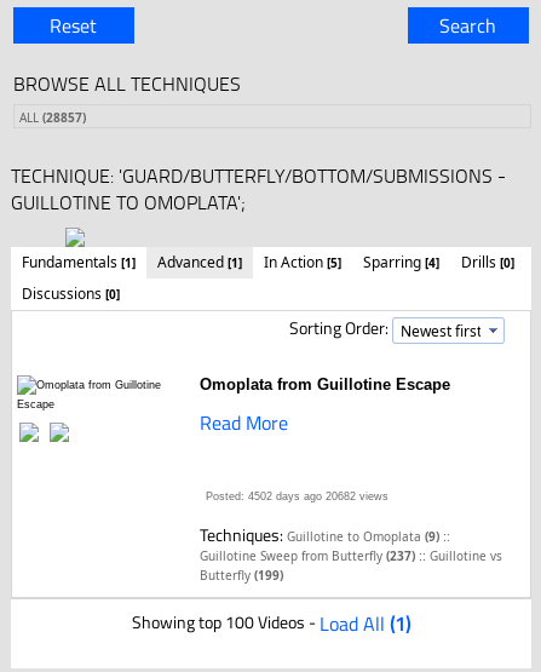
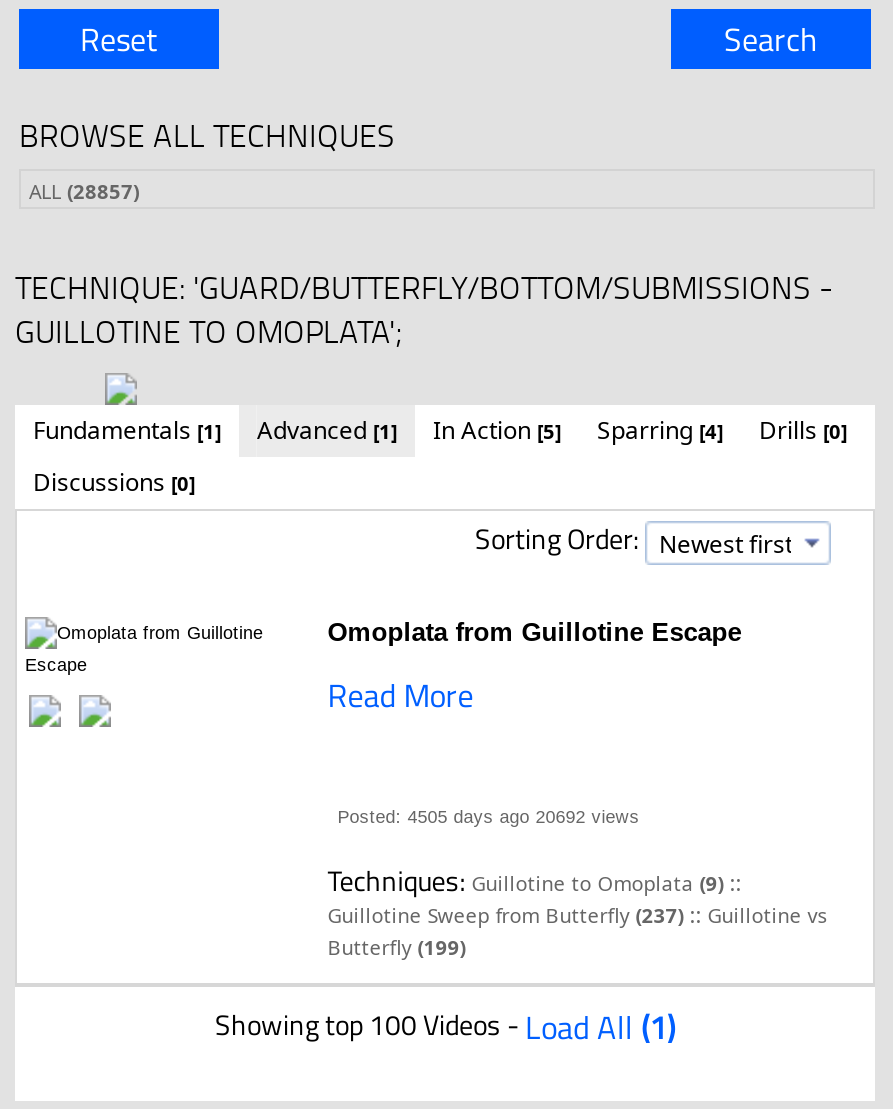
[206,490,389,502] Posted: 4502 days ago 20682 views -> [337,807,639,827] Posted: 4505 days ago 20692 views

